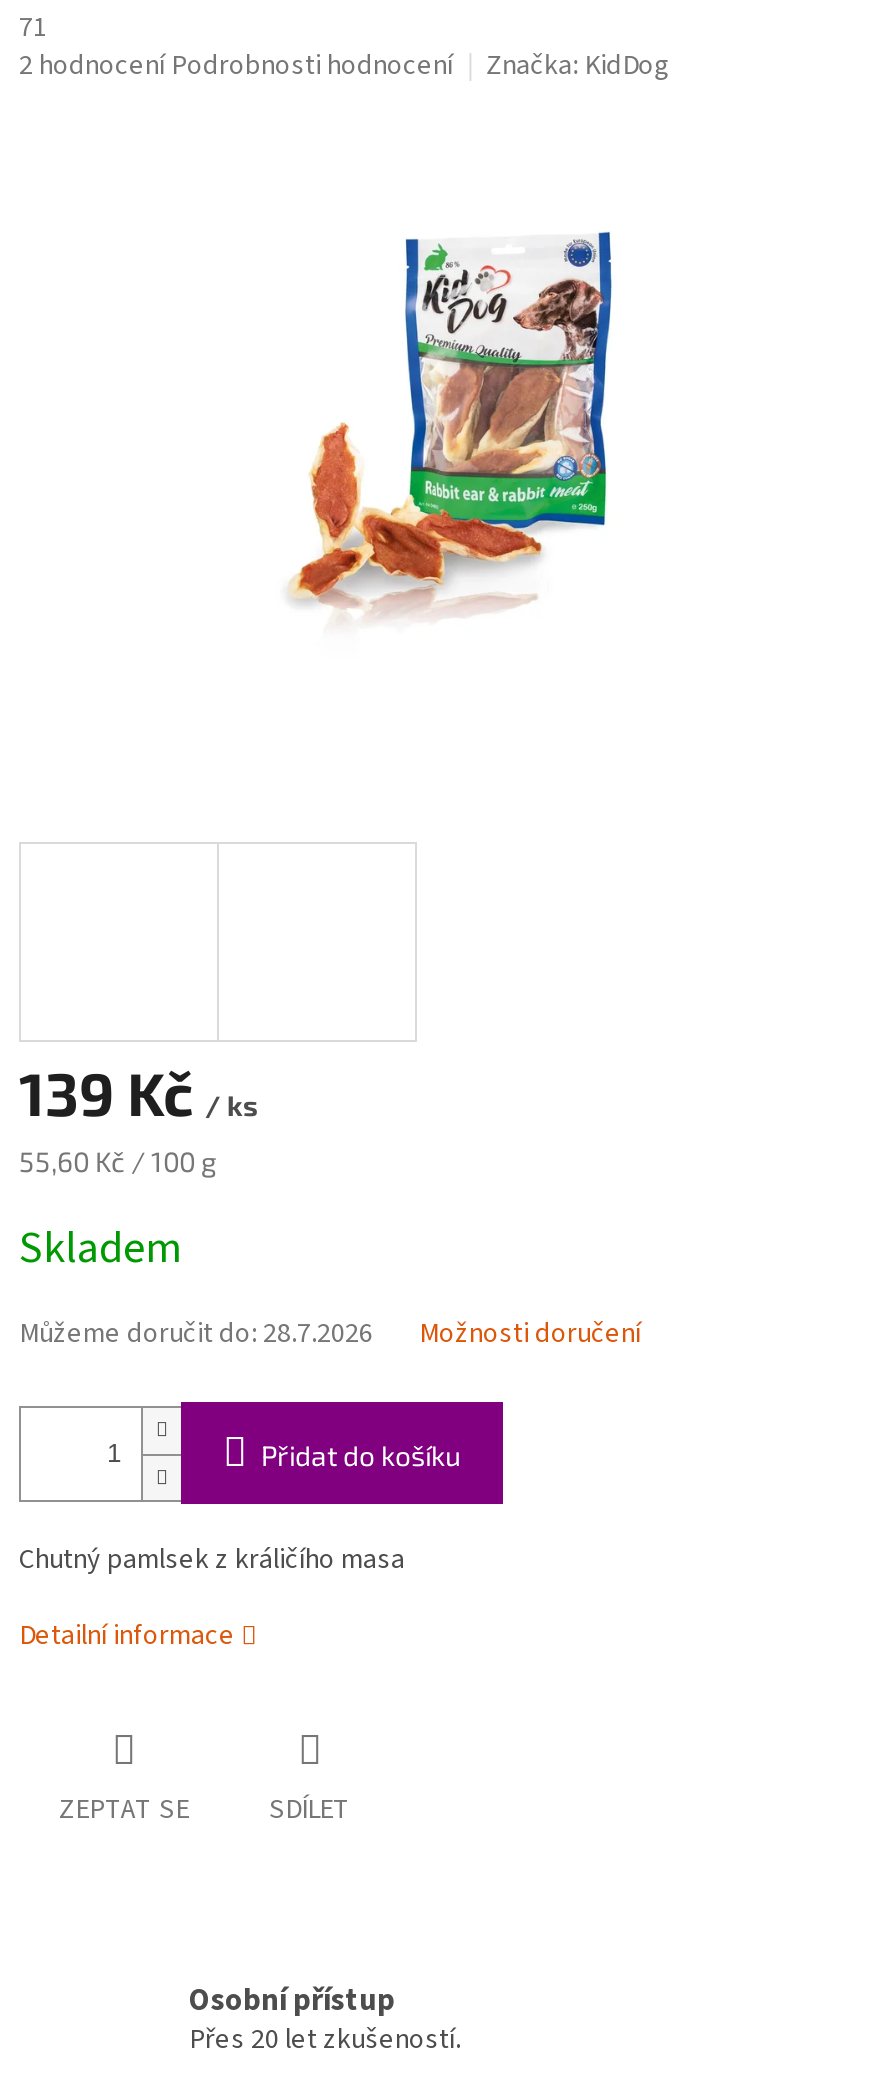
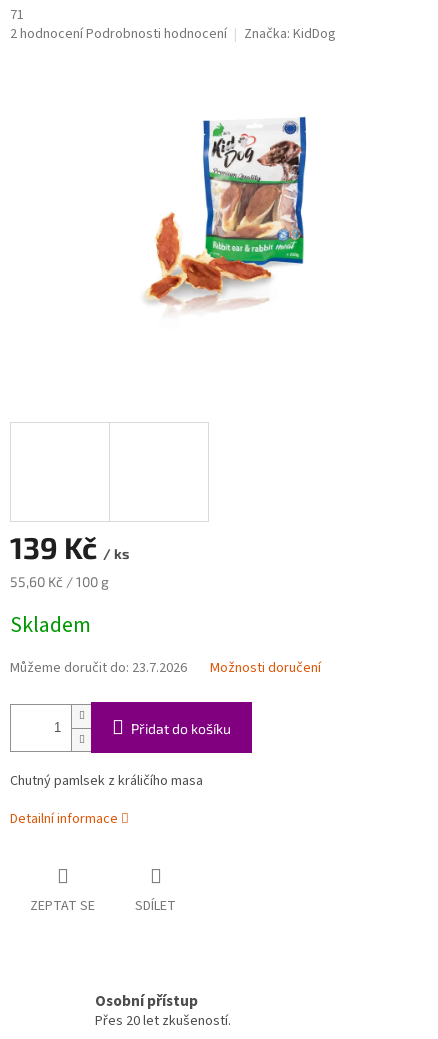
[19,1315,373,1355] Můžeme doručit do: 28.7.2026 -> [10,658,187,678] Můžeme doručit do: 23.7.2026

